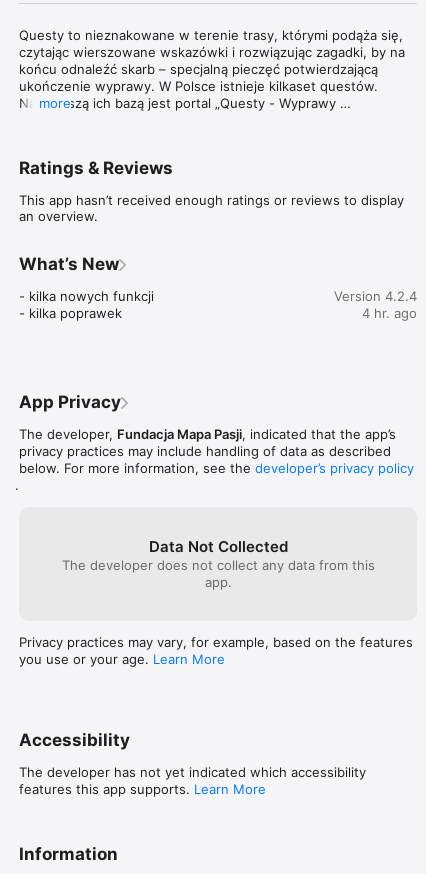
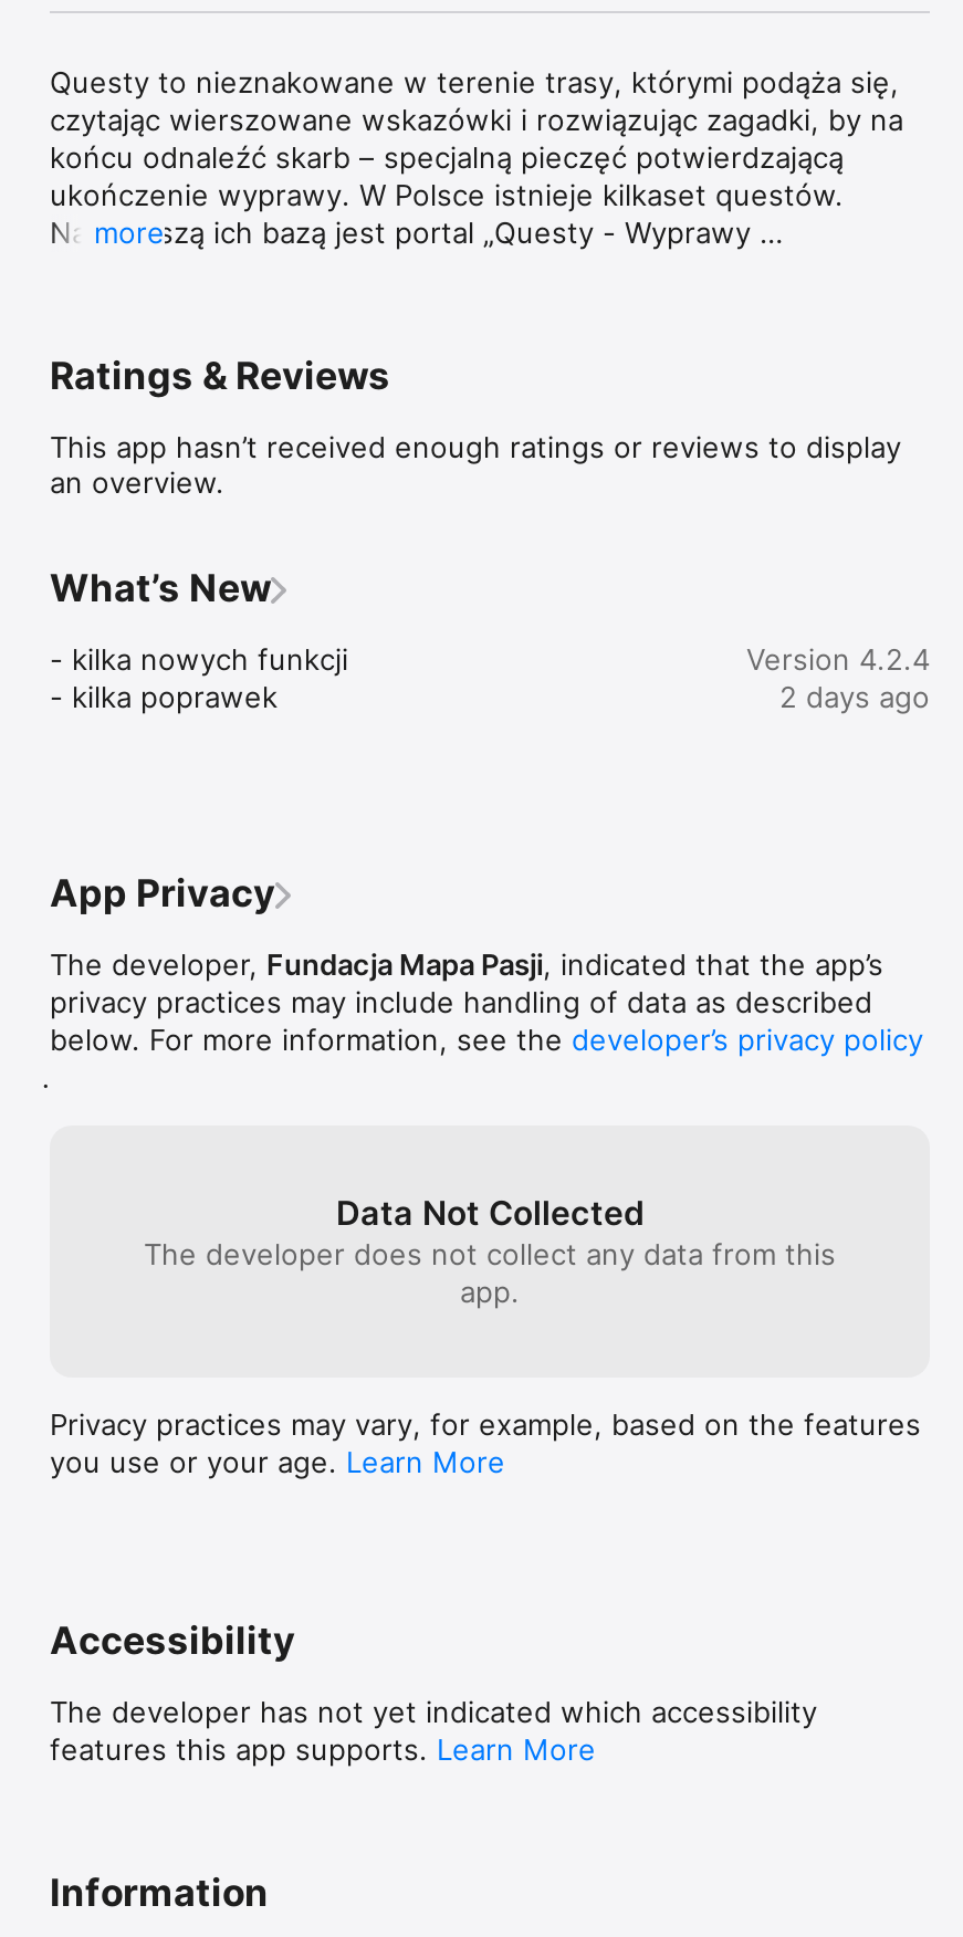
[362,305,417,321] 4 hr. ago -> [779,678,930,714] 2 days ago

